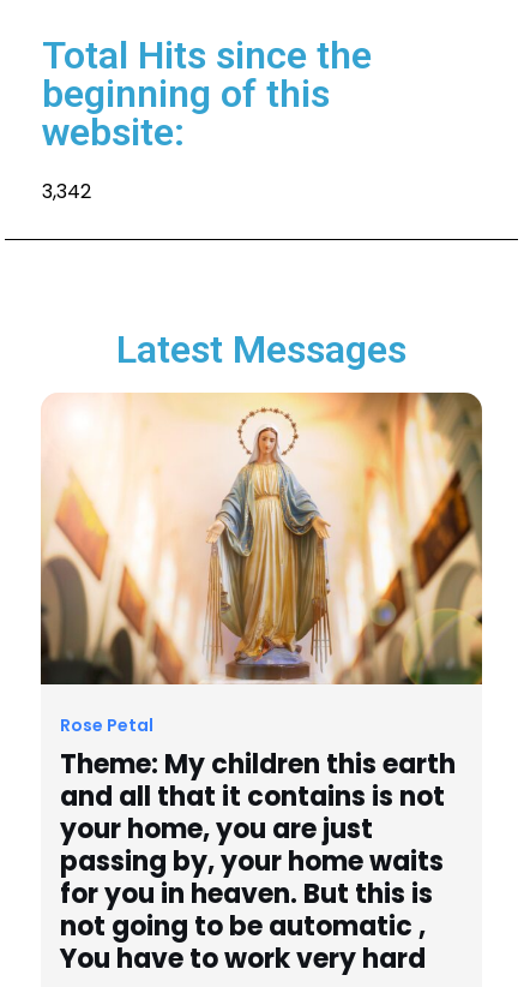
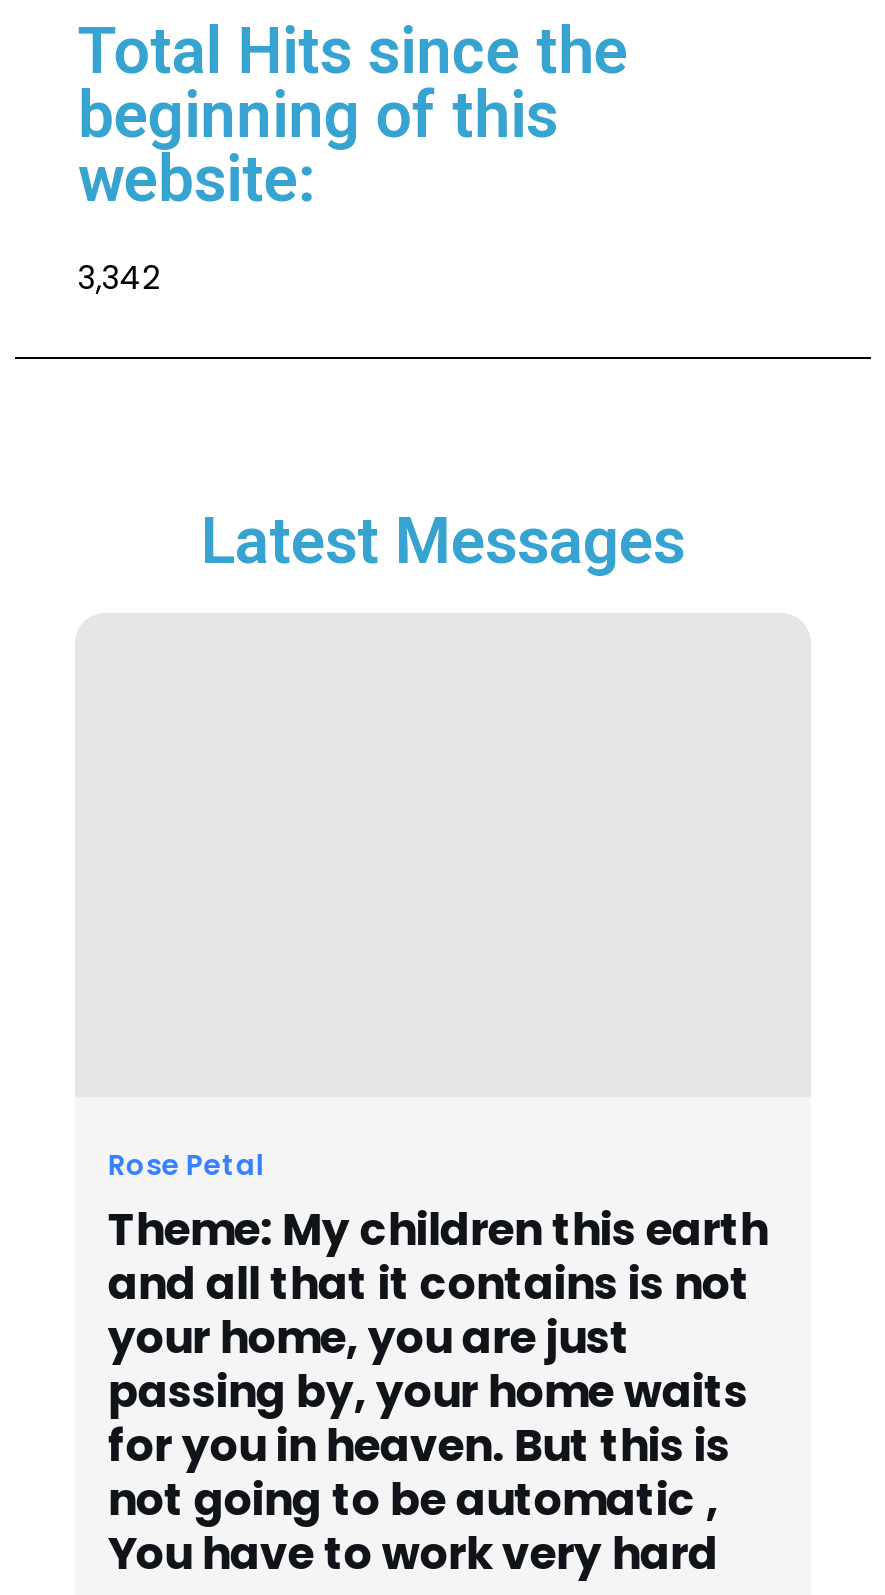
[40,391,483,686] [image] -> none

